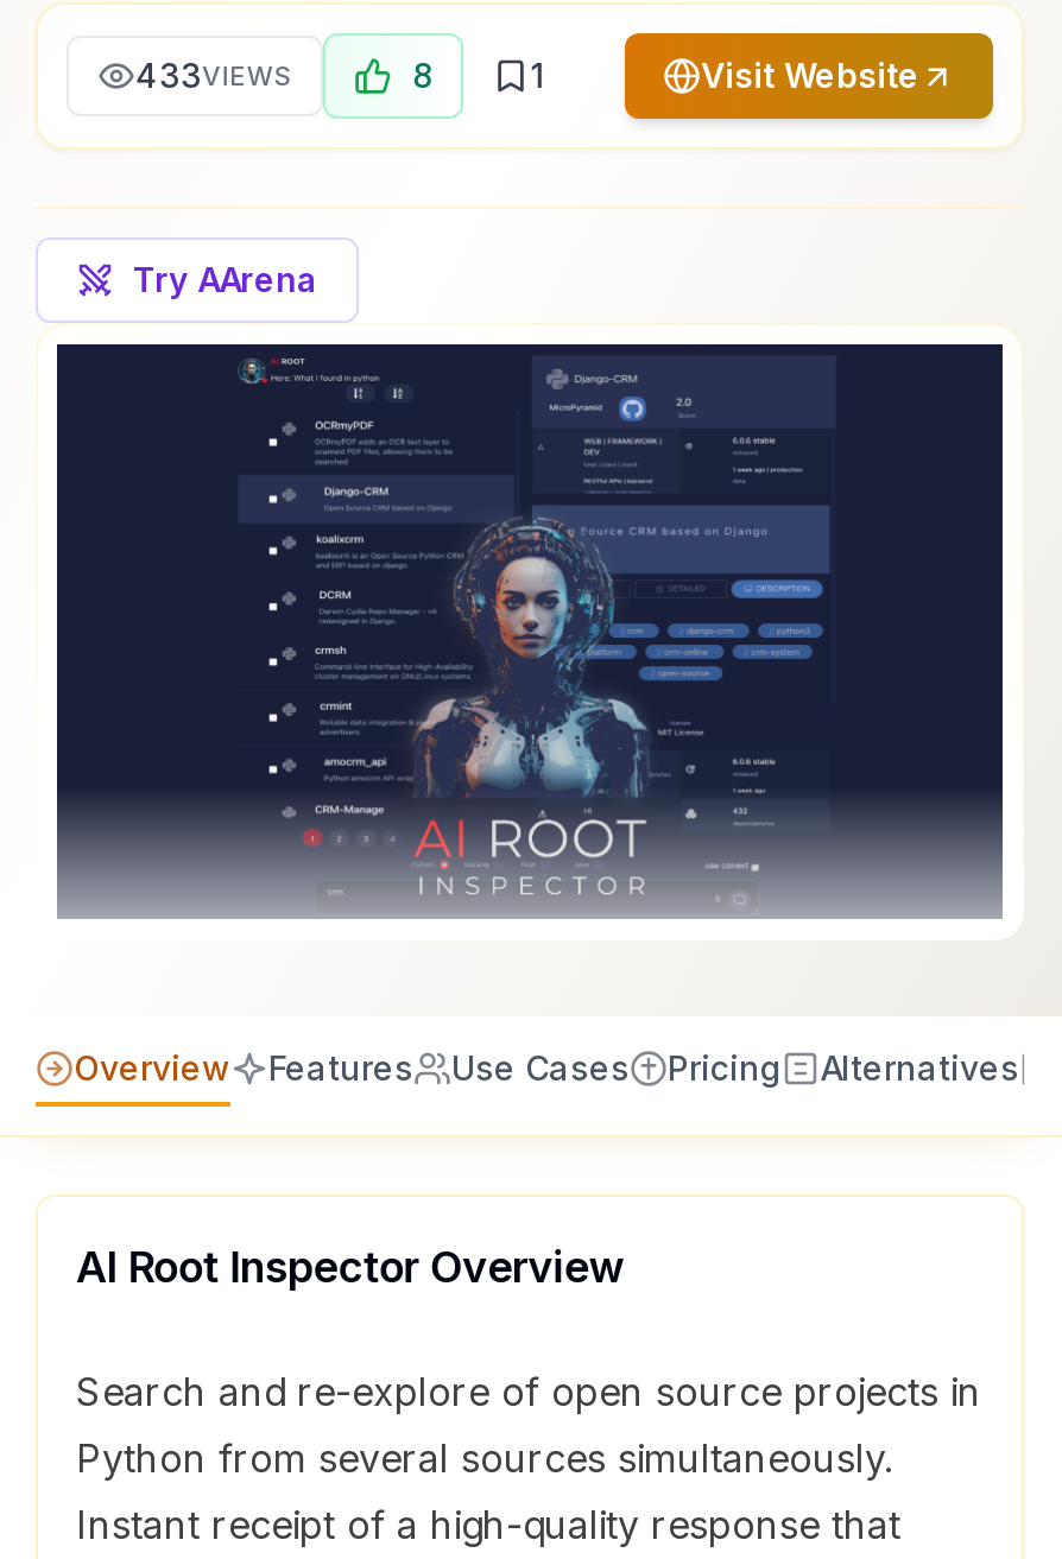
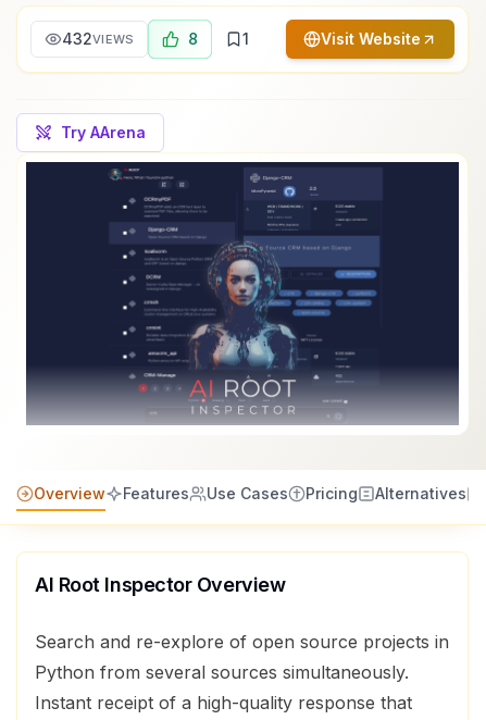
[135,55,293,95] 433VIEWS -> [62,29,134,48] 432VIEWS

